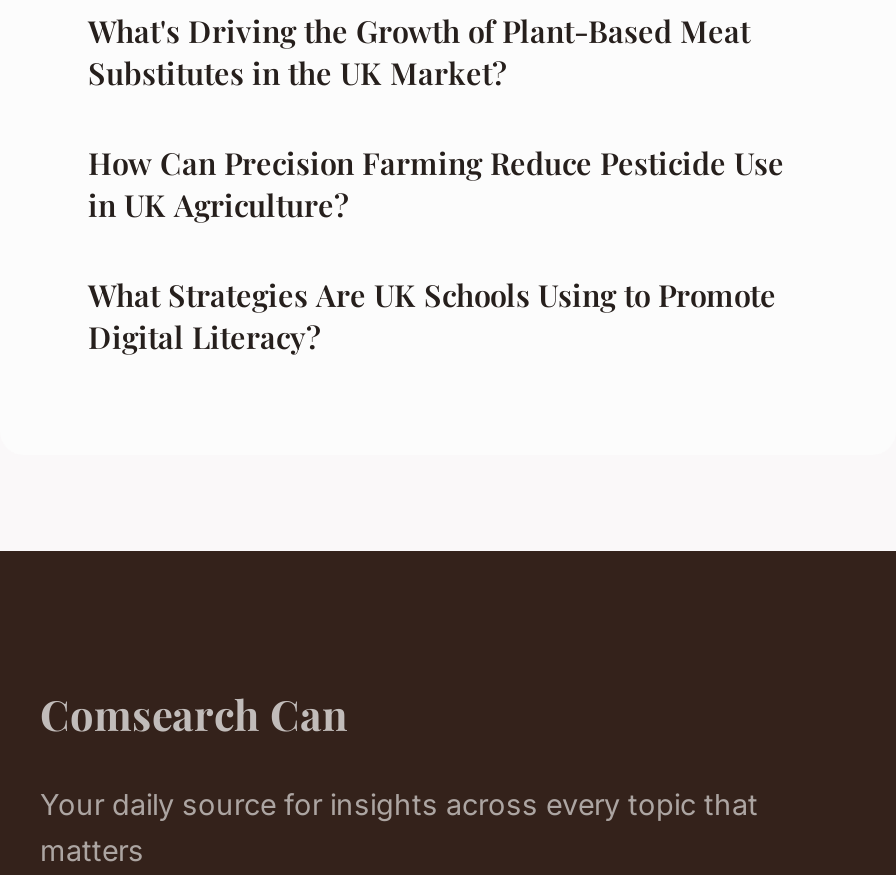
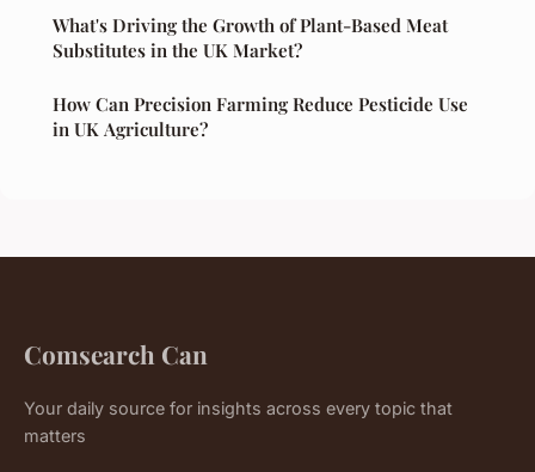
[88,274,776,356] What Strategies Are UK Schools Using to Promote | Digital Literacy? -> none

